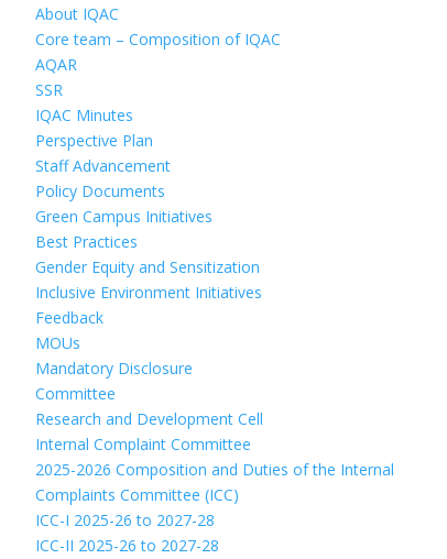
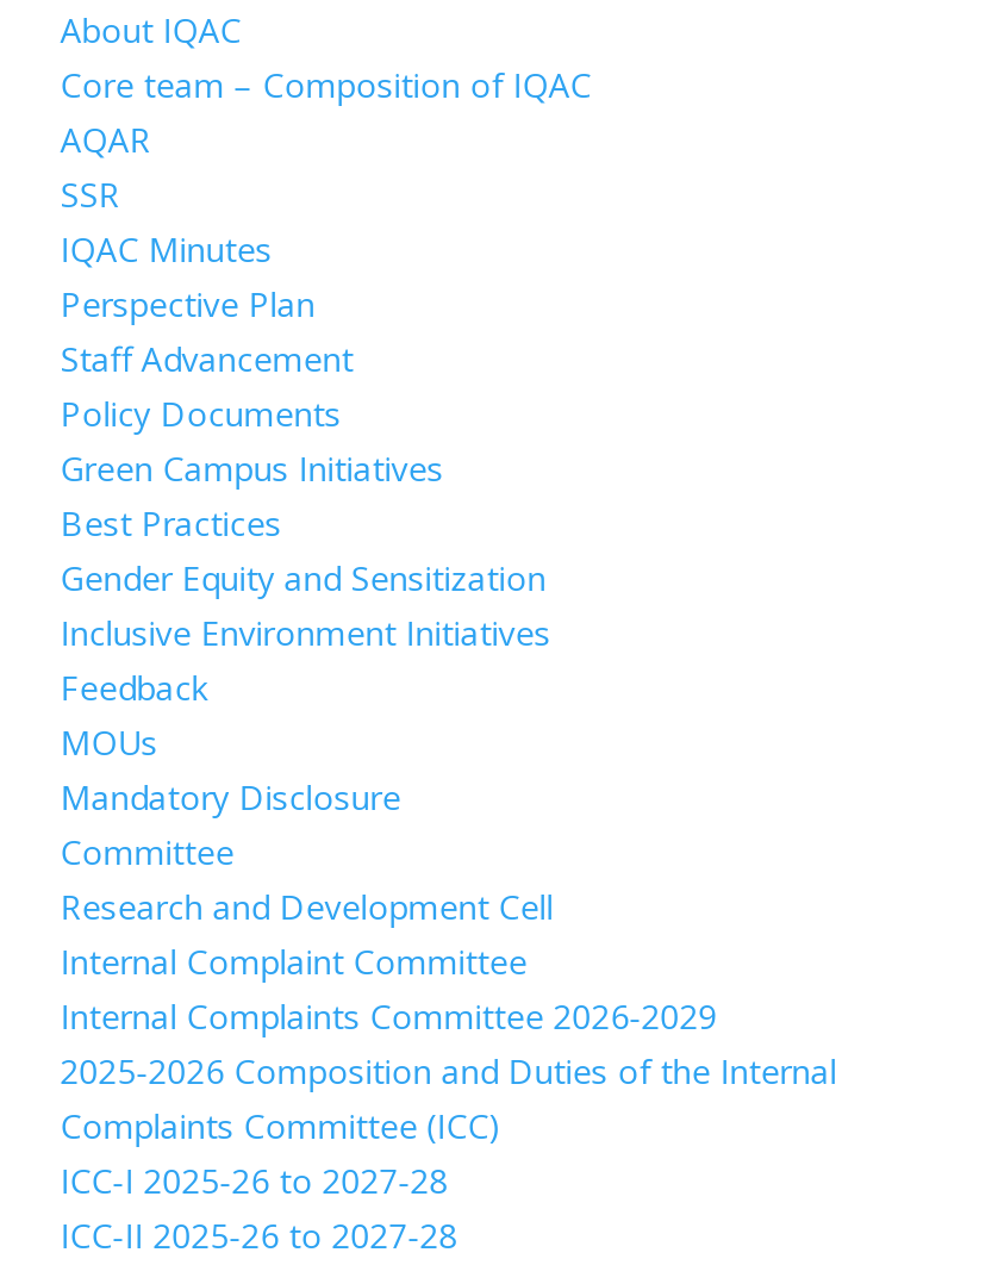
none -> [60,993,718,1039] Internal Complaints Committee 2026-2029

